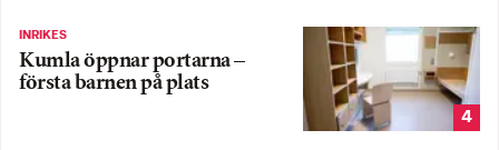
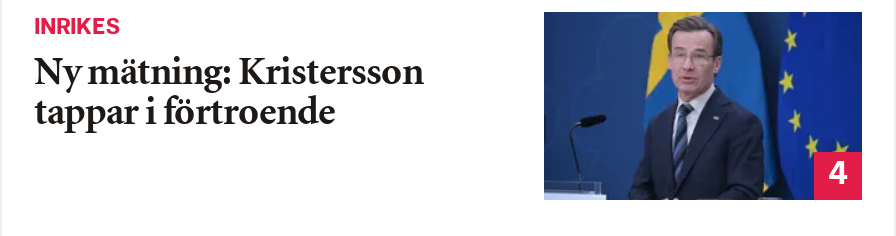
[302,26,480,132] [image] -> [542,10,864,202] [image]
[19,51,244,94] Kumla öppnar portarna – | första barnen på plats -> [34,56,423,134] Ny mätning: Kristersson | tappar i förtroende

